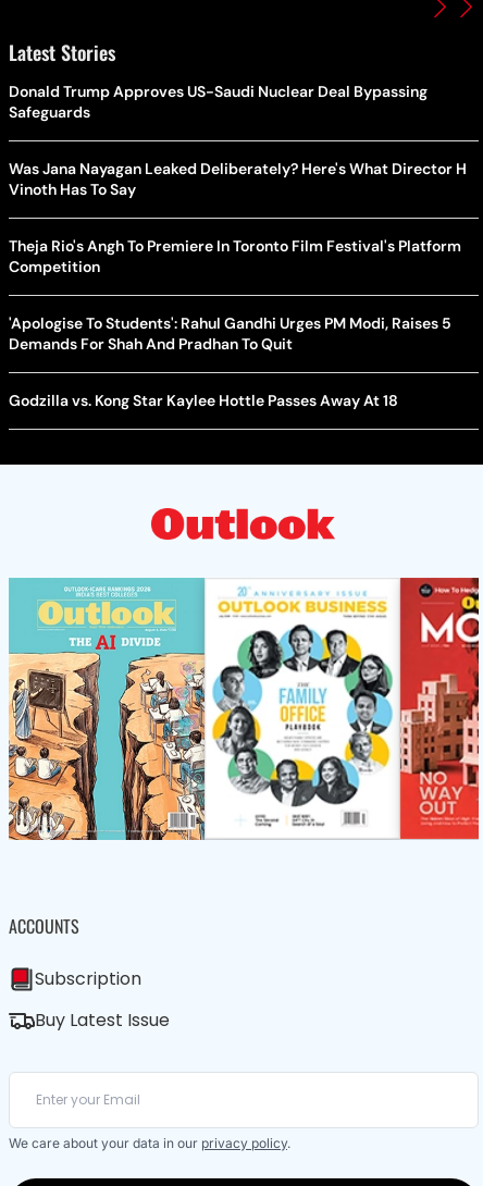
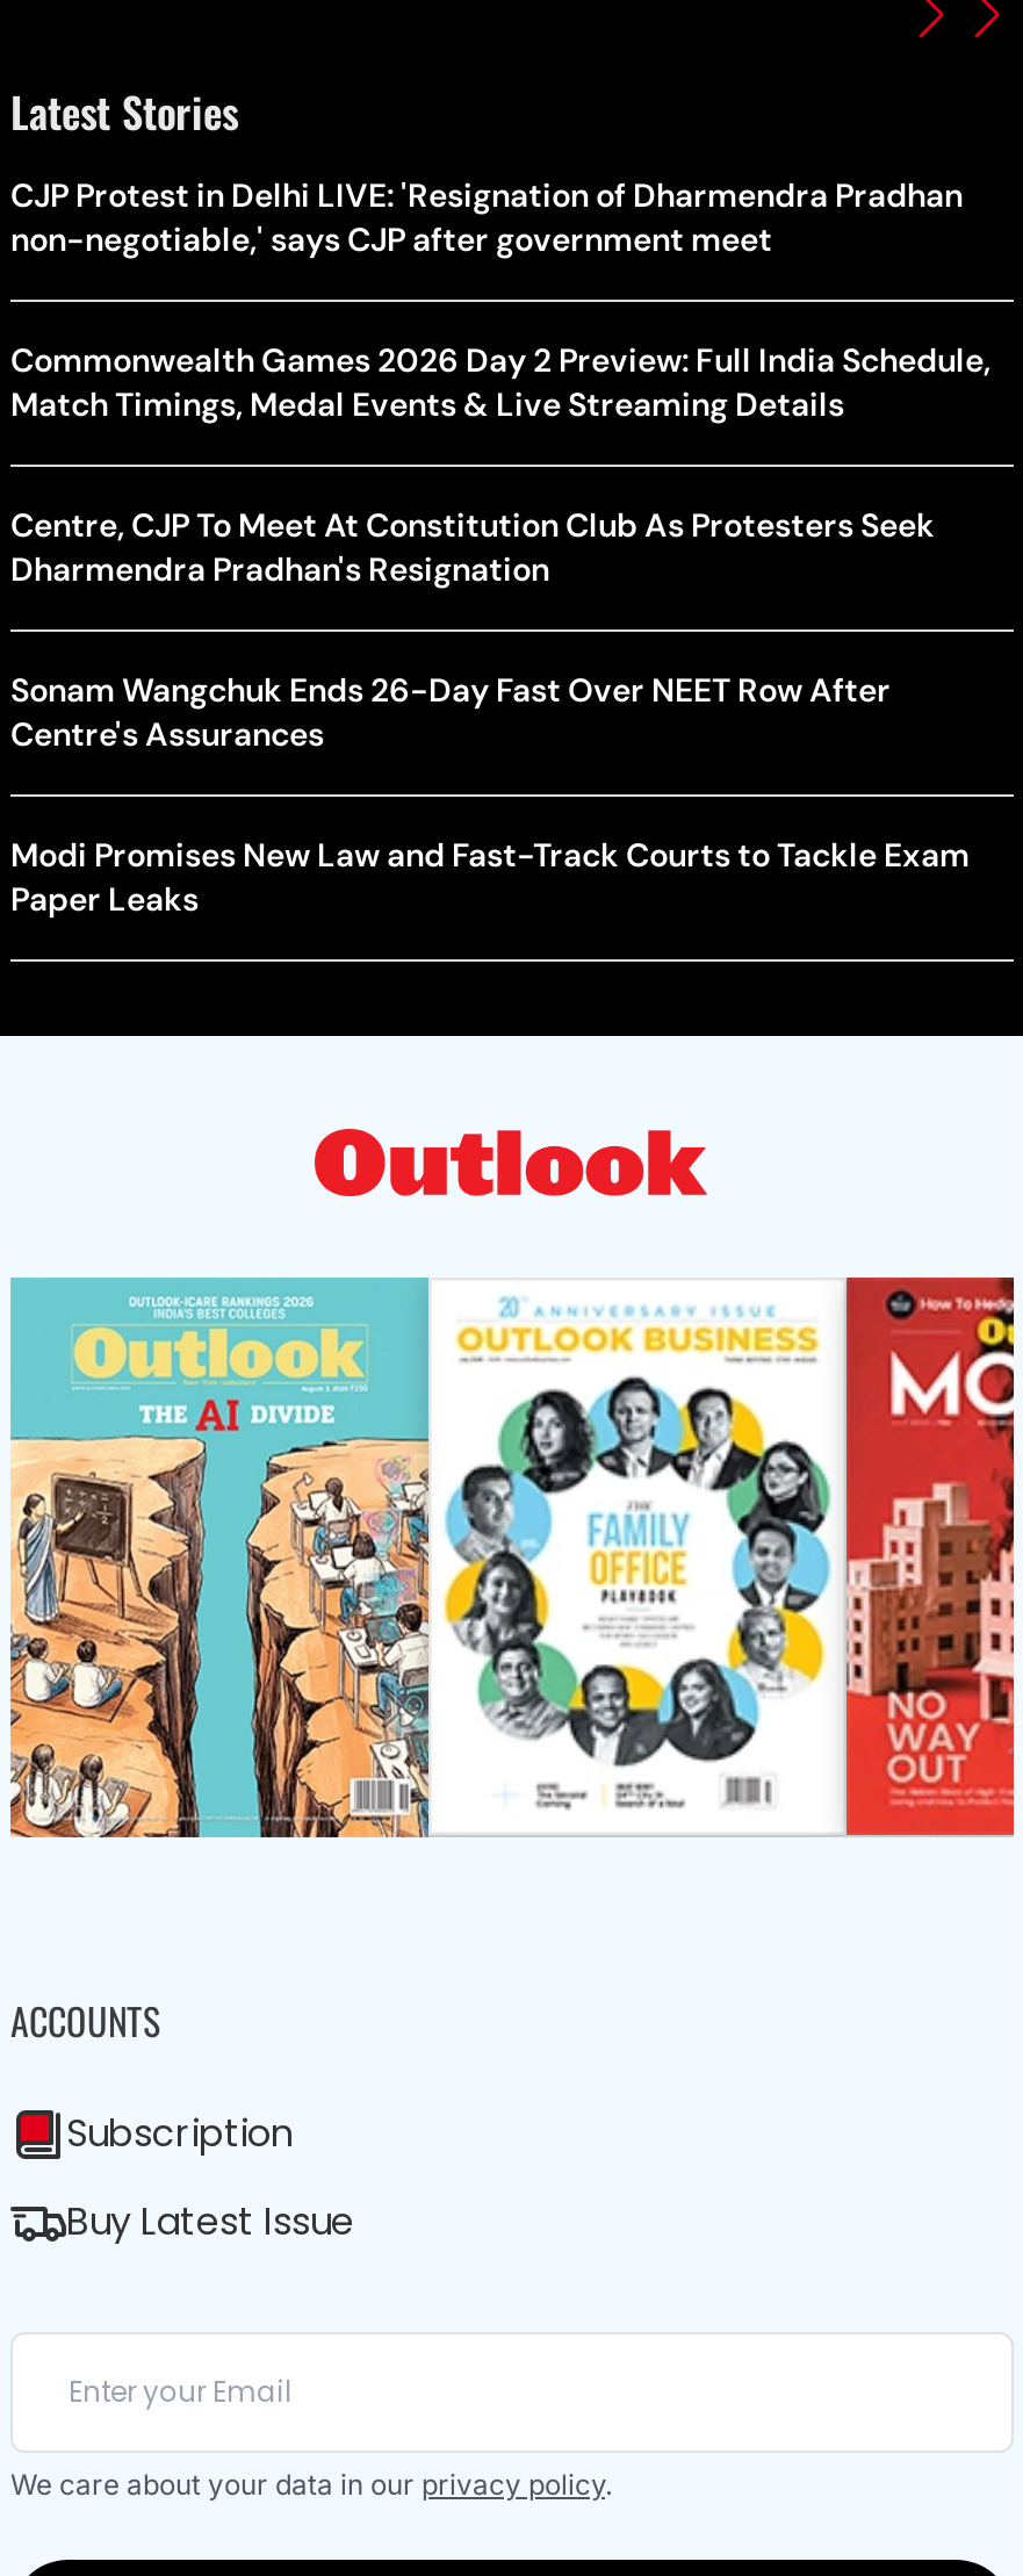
[9,82,428,122] Donald Trump Approves US-Saudi Nuclear Deal Bypassing | Safeguards -> [10,175,963,261] CJP Protest in Delhi LIVE: 'Resignation of Dharmendra Pradhan | non-negotiable,' says CJP after government meet
[9,159,467,200] Was Jana Nayagan Leaked Deliberately? Here's What Director H | Vinoth Has To Say -> [10,340,990,426] Commonwealth Games 2026 Day 2 Preview: Full India Schedule, | Match Timings, Medal Events & Live Streaming Details
[9,237,461,277] Theja Rio's Angh To Premiere In Toronto Film Festival's Platform | Competition -> [10,505,935,591] Centre, CJP To Meet At Constitution Club As Protesters Seek | Dharmendra Pradhan's Resignation
[9,314,451,354] 'Apologise To Students': Rahul Gandhi Urges PM Modi, Raises 5 | Demands For Shah And Pradhan To Quit -> [10,670,891,756] Sonam Wangchuk Ends 26-Day Fast Over NEET Row After | Centre's Assurances
[9,391,398,411] Godzilla vs. Kong Star Kaylee Hottle Passes Away At 18 -> [10,835,970,921] Modi Promises New Law and Fast-Track Courts to Tackle Exam | Paper Leaks

